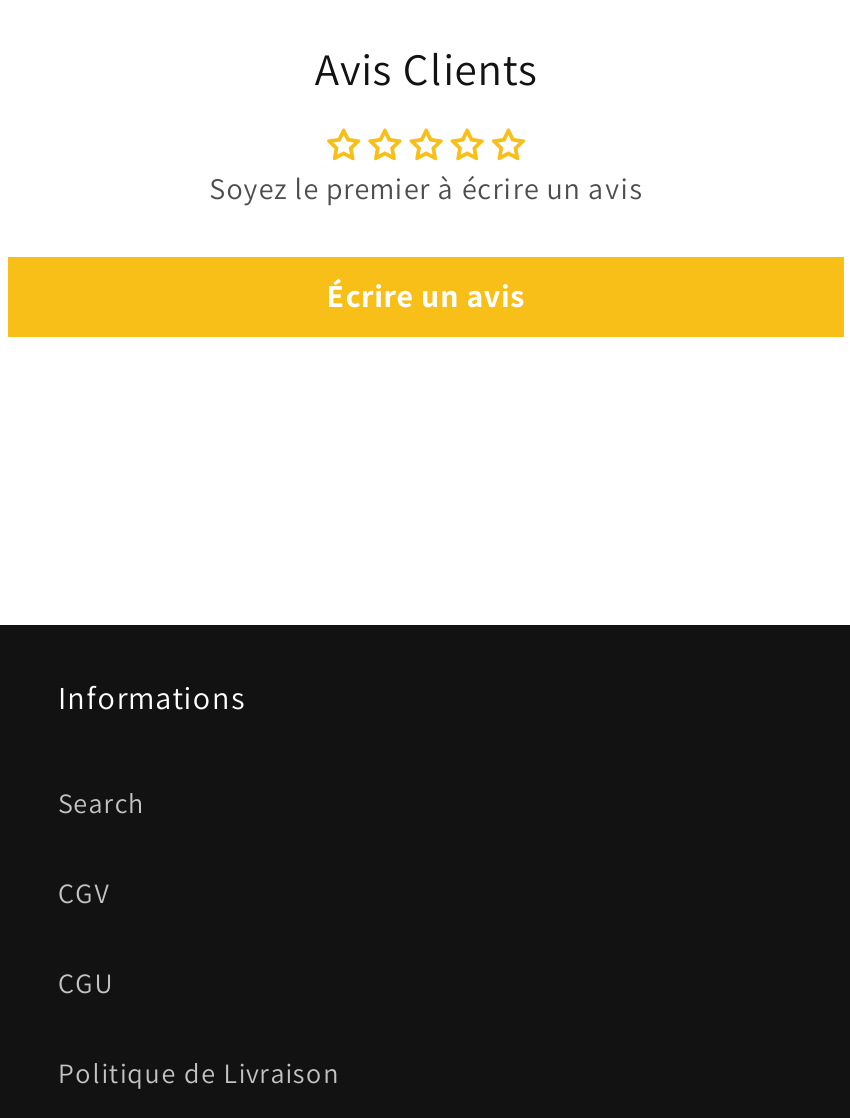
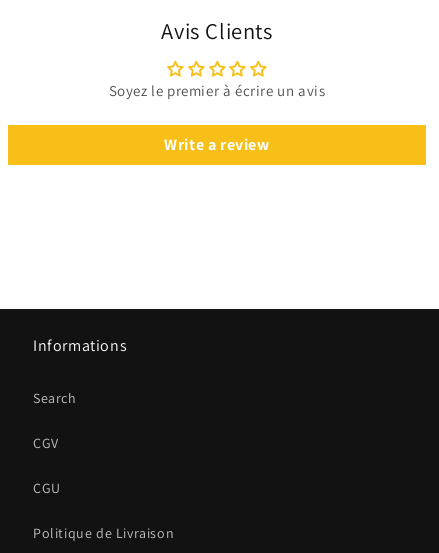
[327,275,525,317] Écrire un avis -> [164,134,270,155] Write a review

